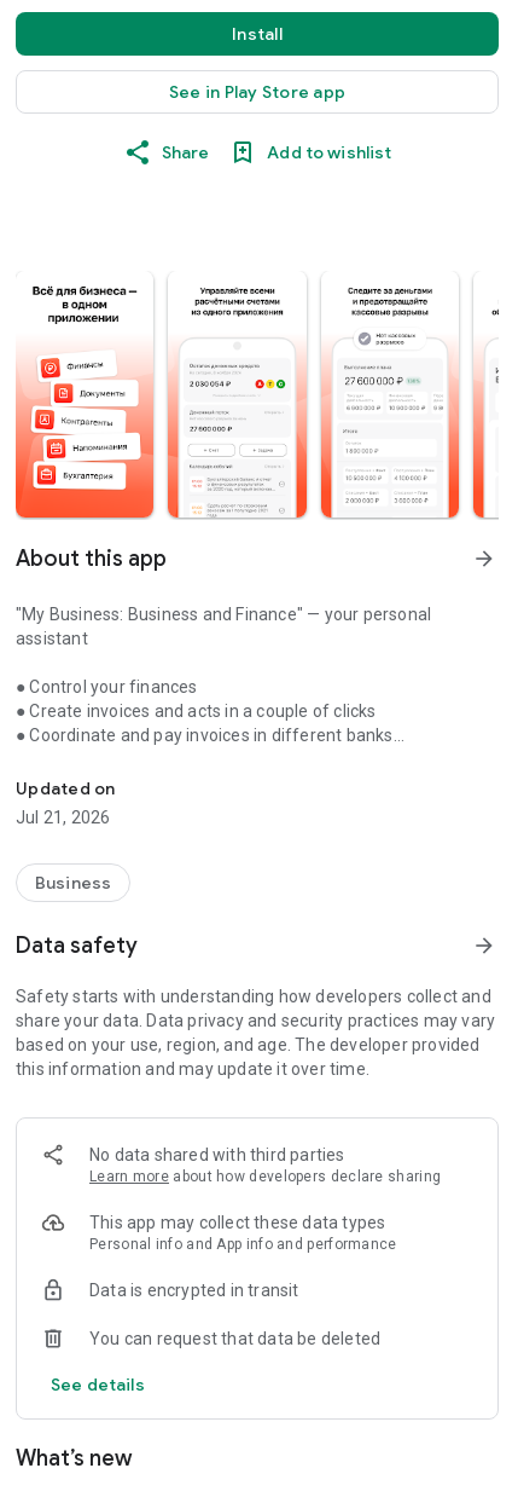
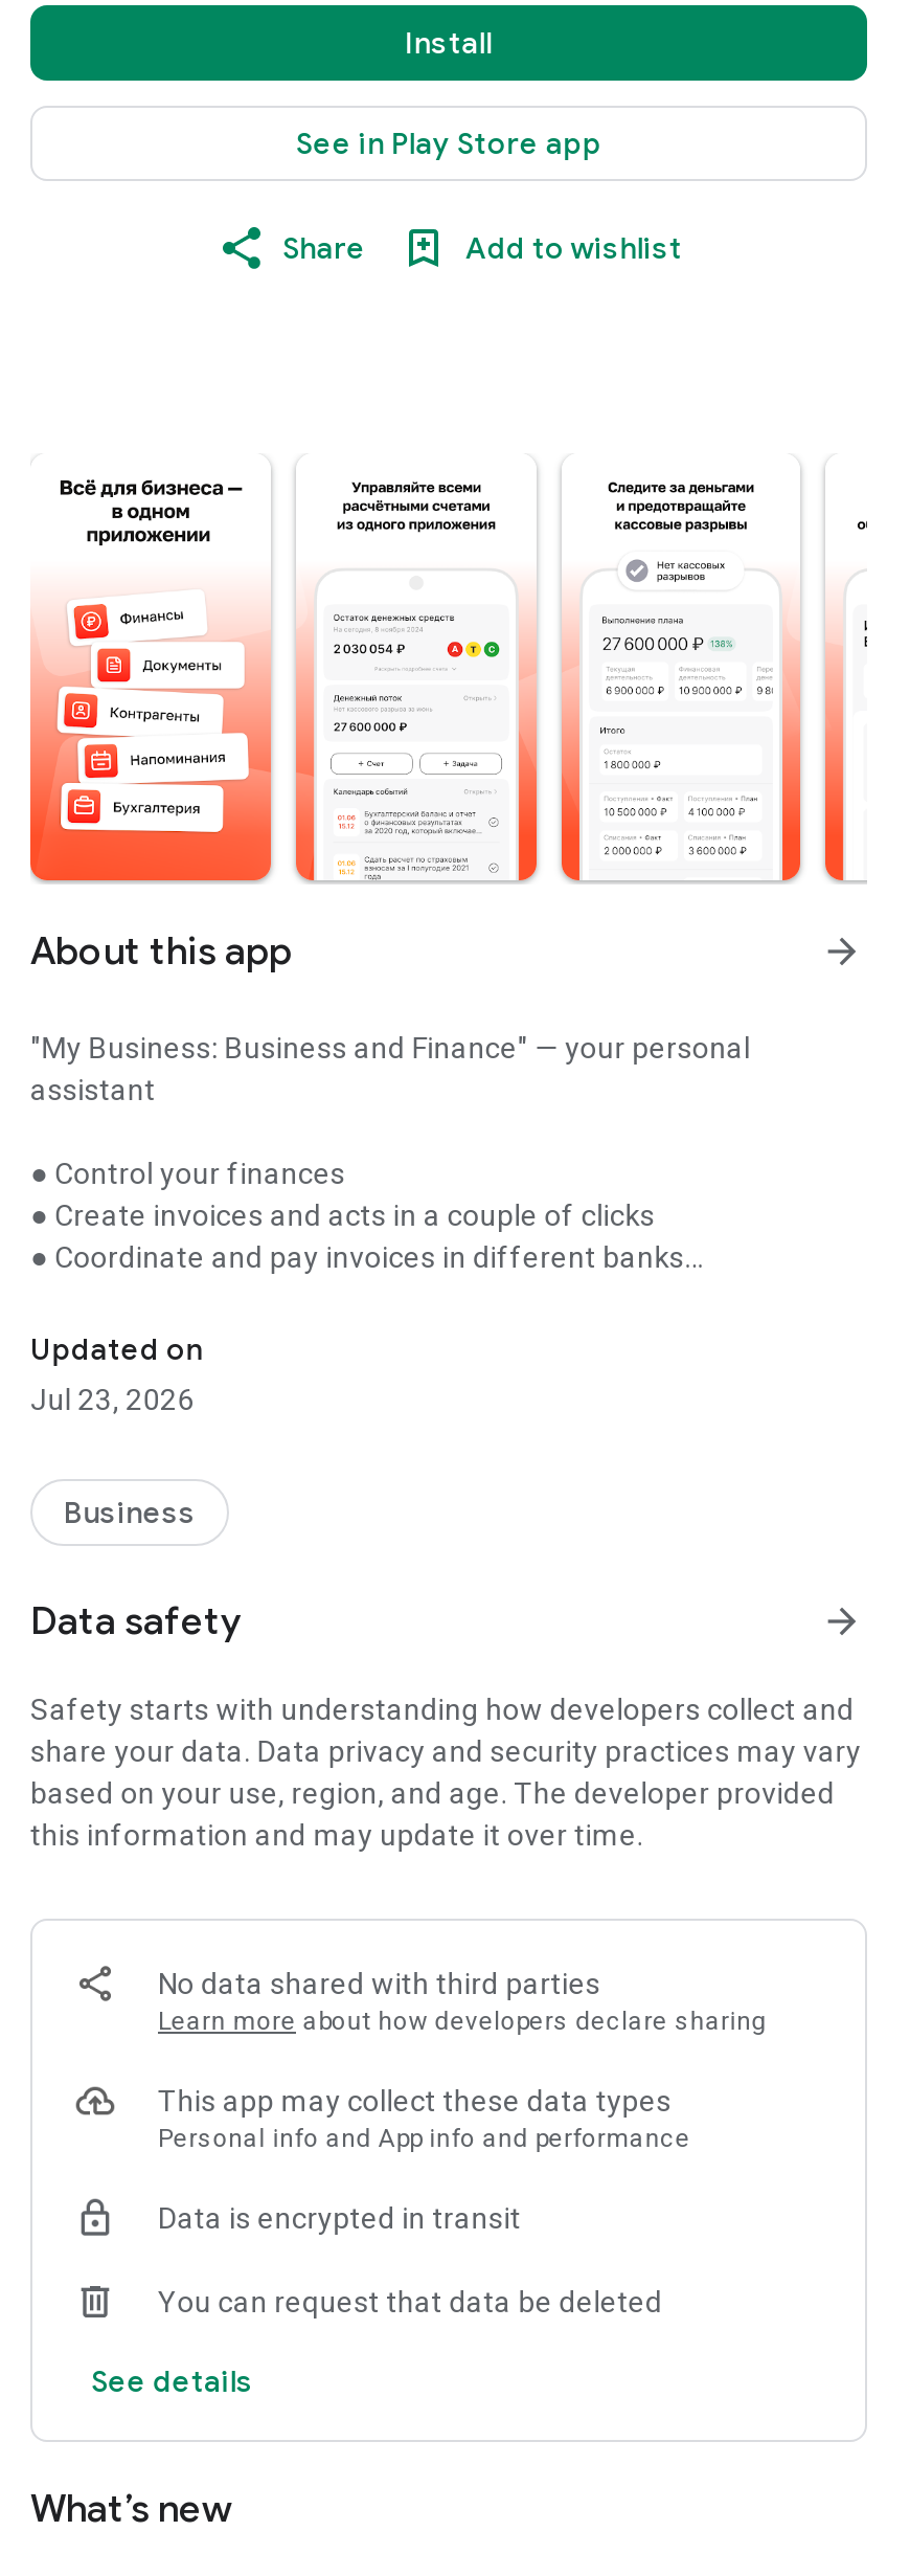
[16,808,110,827] Jul 21, 2026 -> [30,1383,194,1416] Jul 23, 2026

